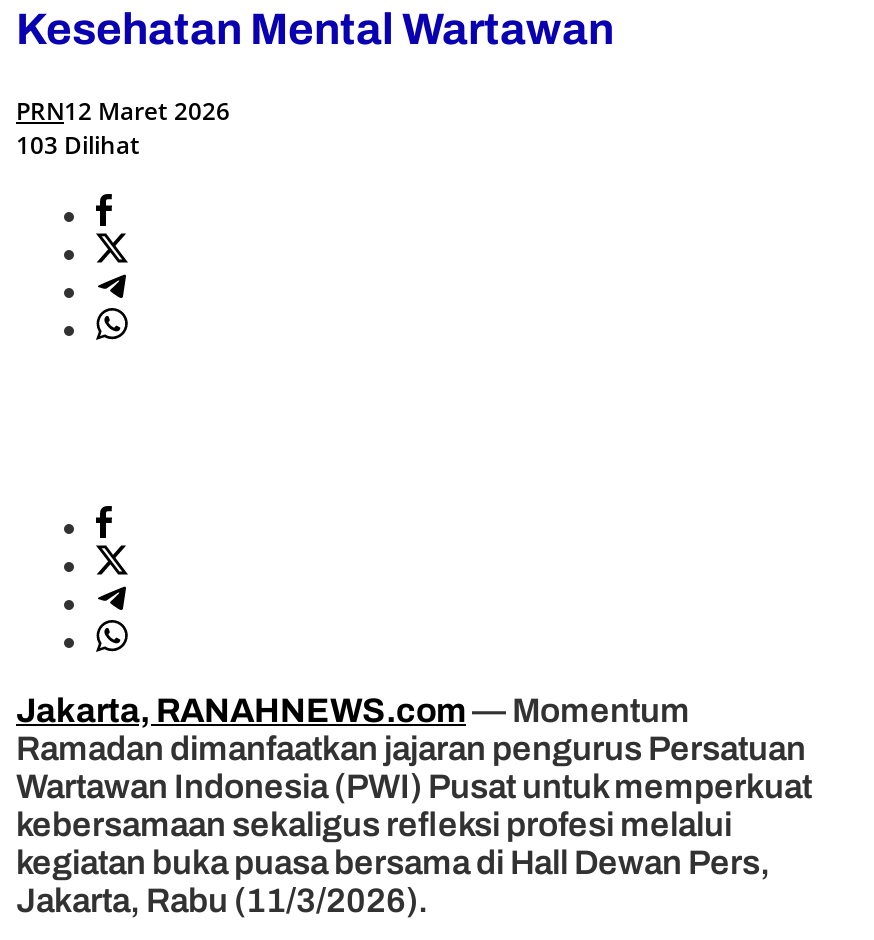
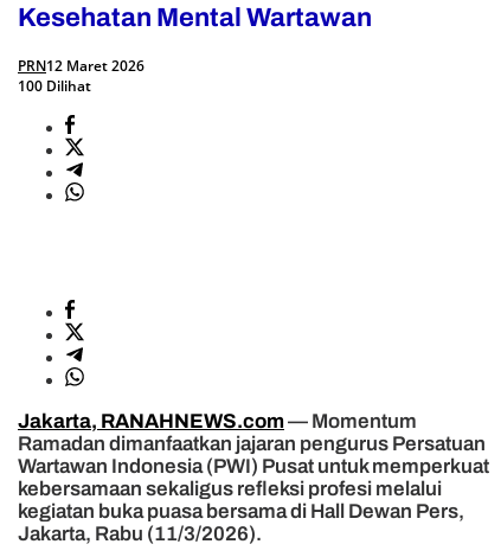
[16,128,140,162] 103 Dilihat -> [18,76,91,96] 100 Dilihat

